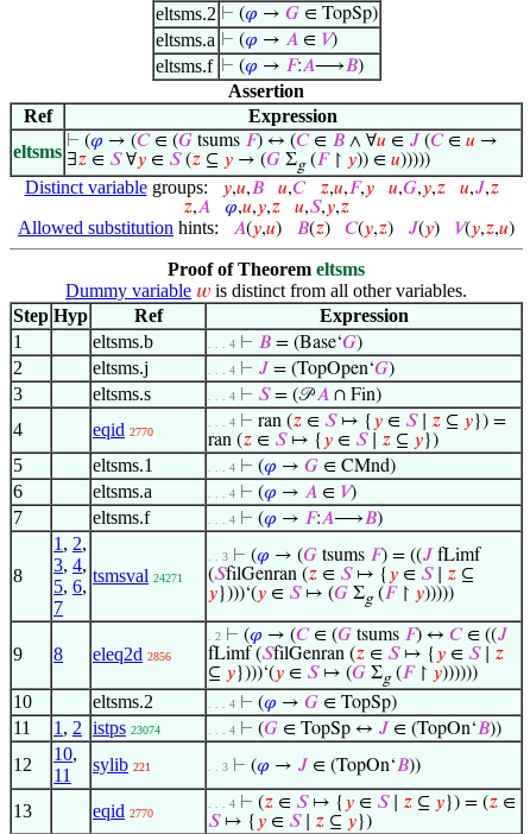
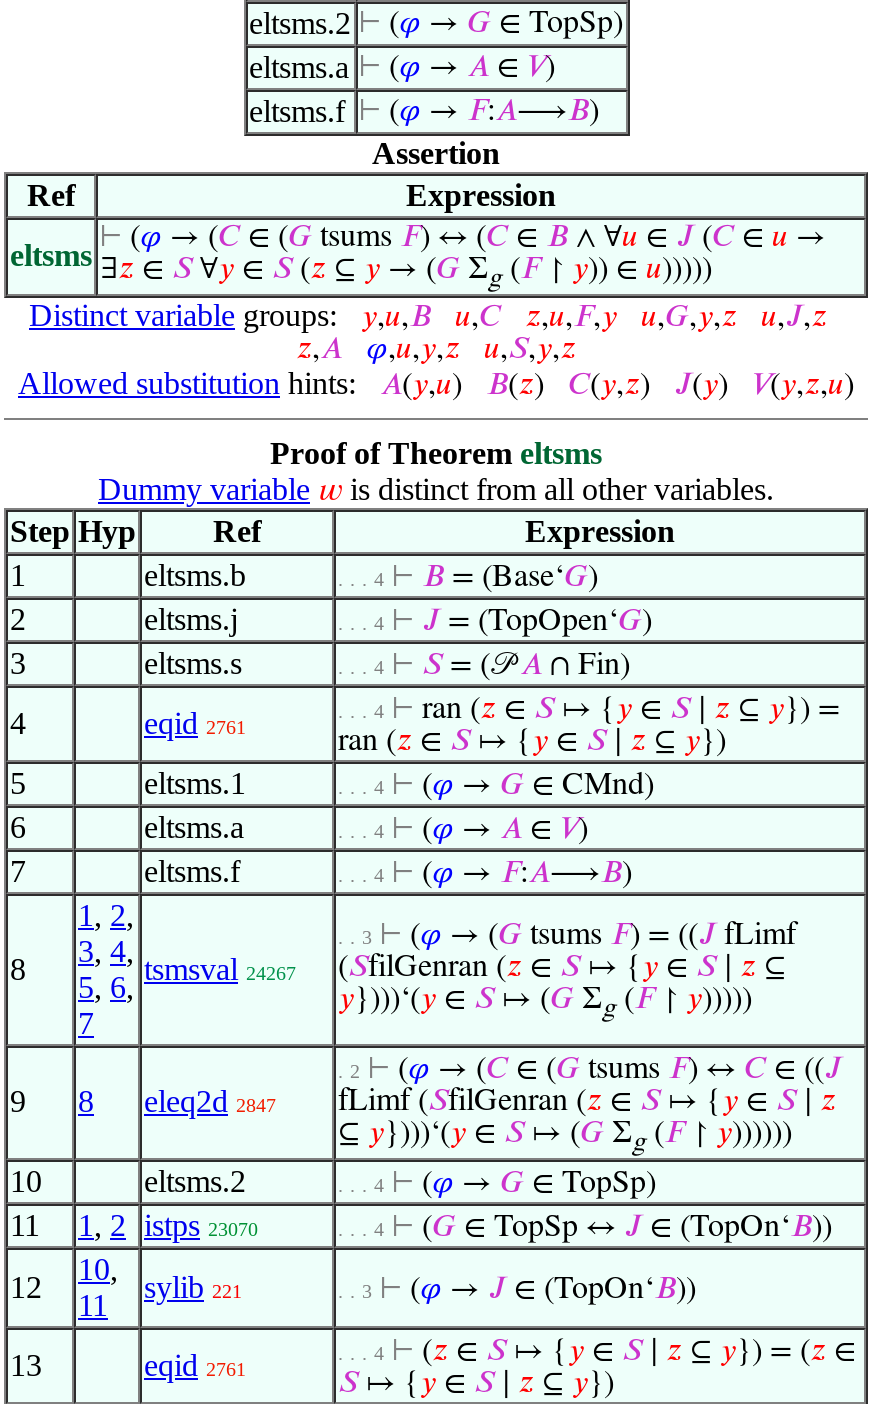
[93,419,153,440] eqid 2770 -> [144,706,246,740] eqid 2761
[93,566,183,586] tsmsval 24271 -> [144,952,296,986] tsmsval 24267
[93,644,171,664] eleq2d 2856 -> [144,1084,276,1118] eleq2d 2847
[13,718,160,738] 11 1, 2 istps 23074 -> [10,1208,258,1242] 11 1, 2 istps 23070
[93,801,153,821] eqid 2770 -> [144,1348,246,1382] eqid 2761

